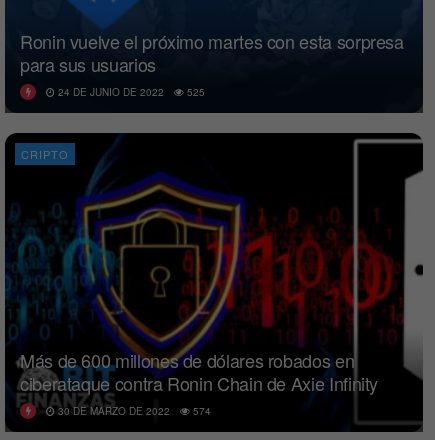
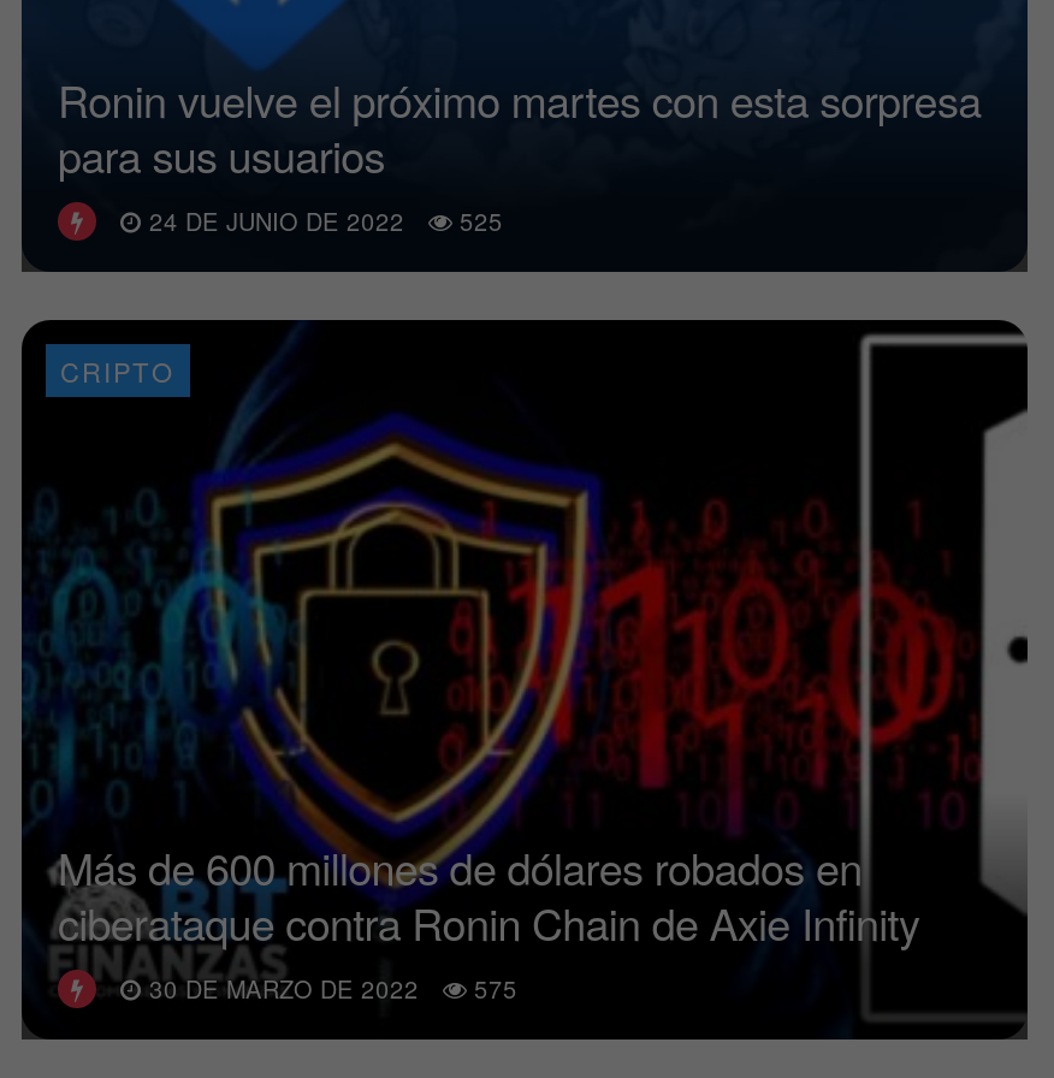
[55,404,211,418] 30 DE MARZO DE 2022 574 -> [142,971,517,1005] 30 DE MARZO DE 2022 575

